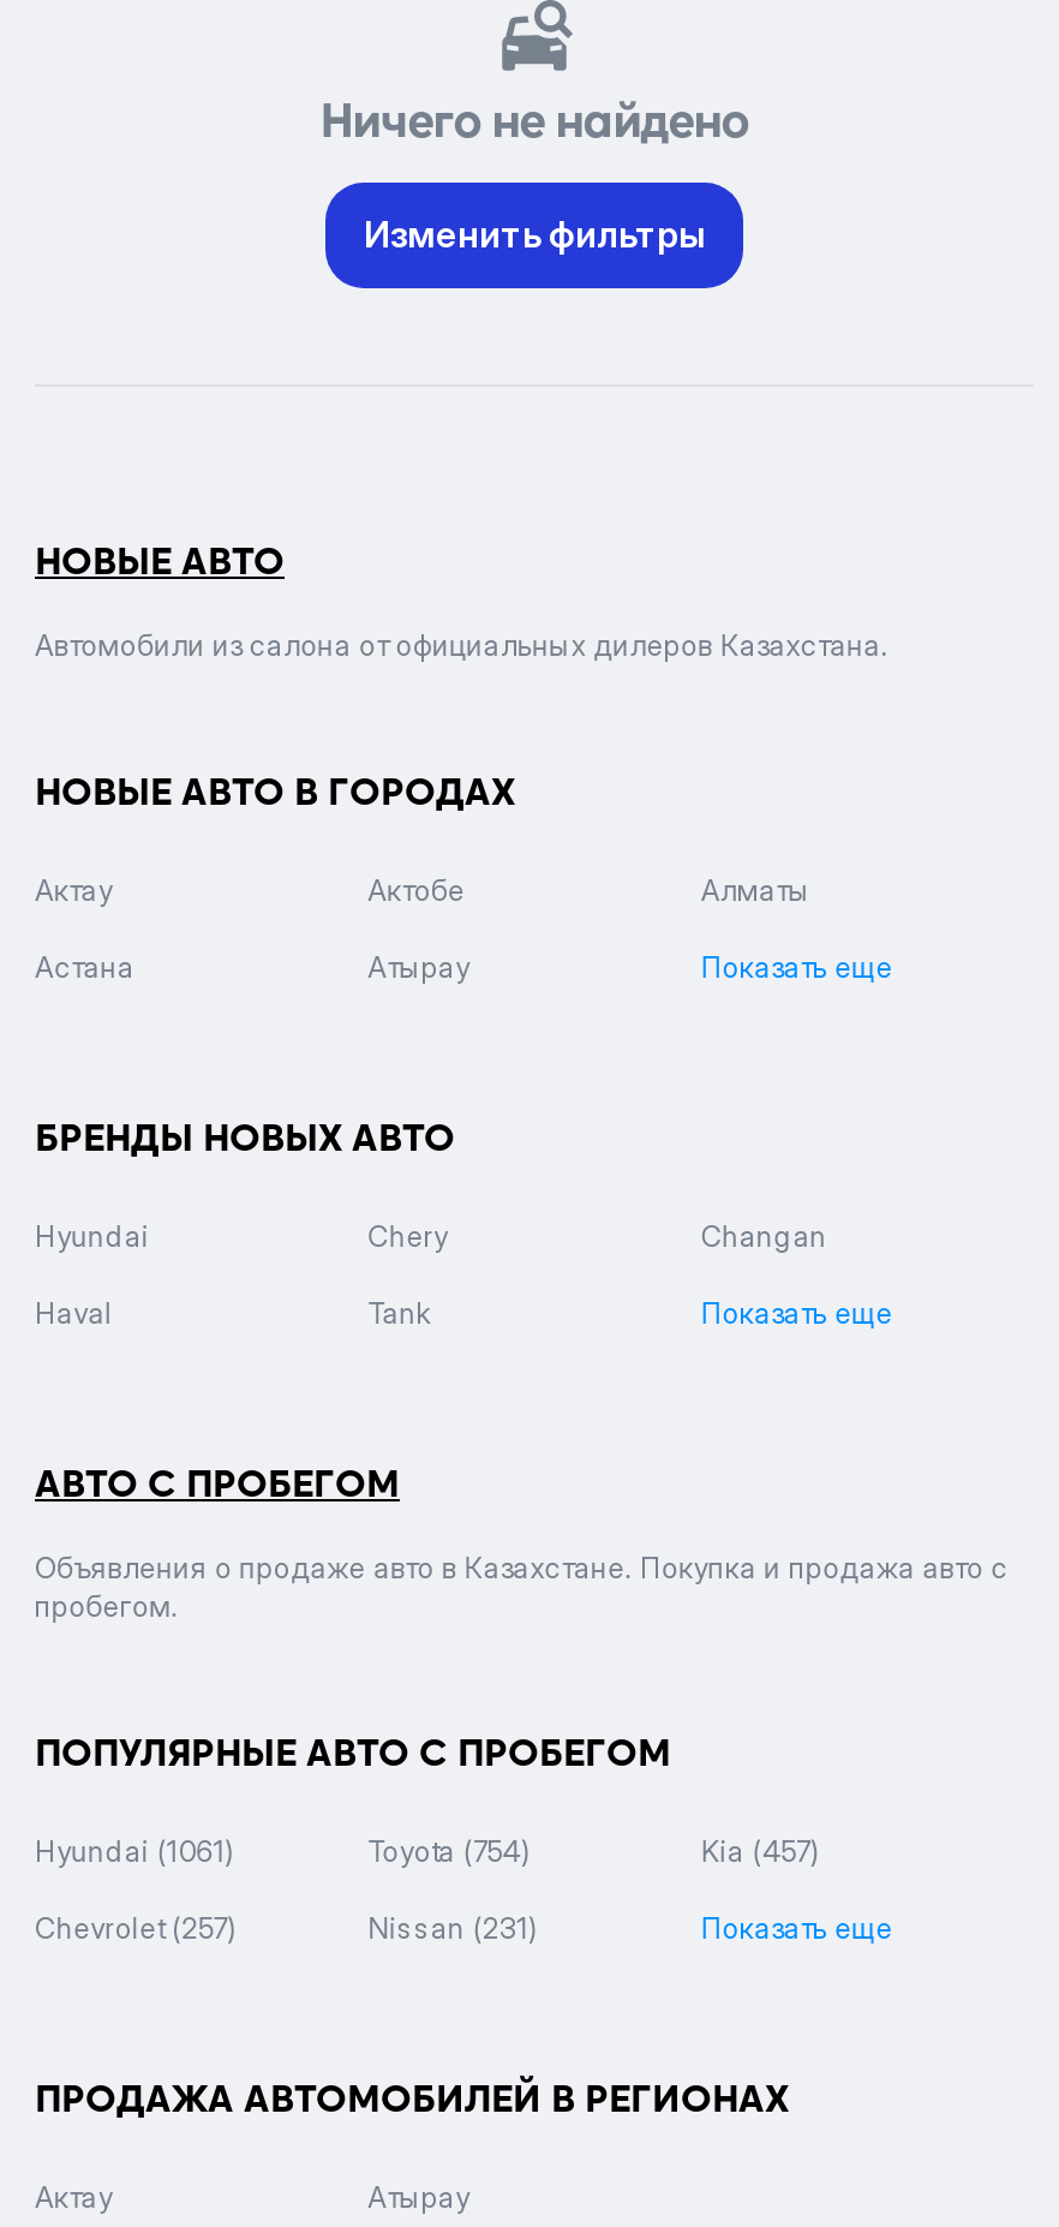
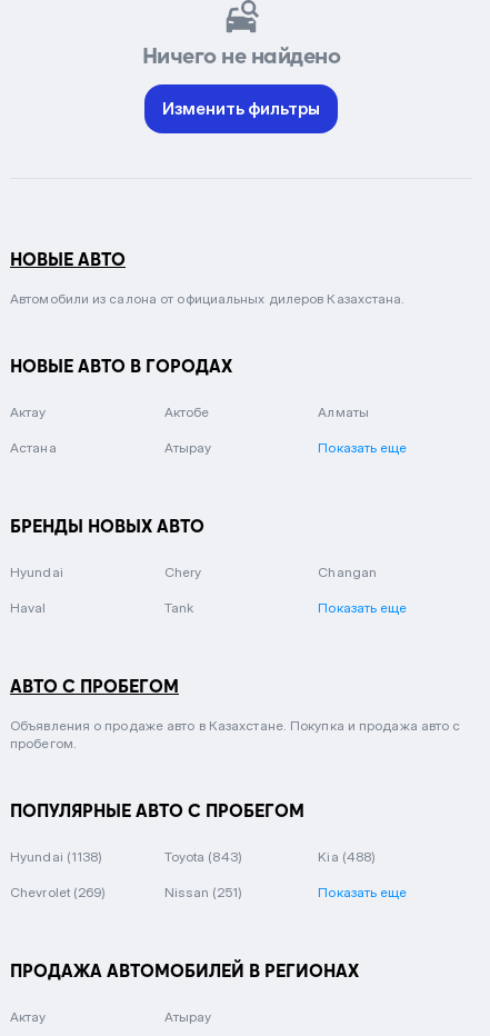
[35,1833,235,1869] Hyundai (1061) -> [10,848,103,865] Hyundai (1138)
[368,1833,532,1869] Toyota (754) -> [164,848,242,865] Toyota (843)
[701,1833,821,1869] Kia (457) -> [318,848,376,865] Kia (488)
[35,1910,238,1946] Chevrolet (257) -> [10,884,106,900] Chevrolet (269)
[368,1910,539,1946] Nissan (231) -> [164,884,242,900] Nissan (251)

